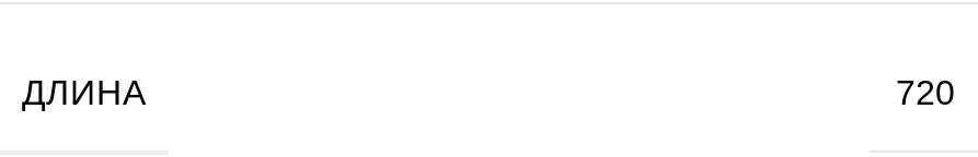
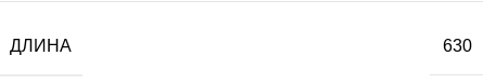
[896,75,955,112] 720 -> [443,37,472,55] 630

